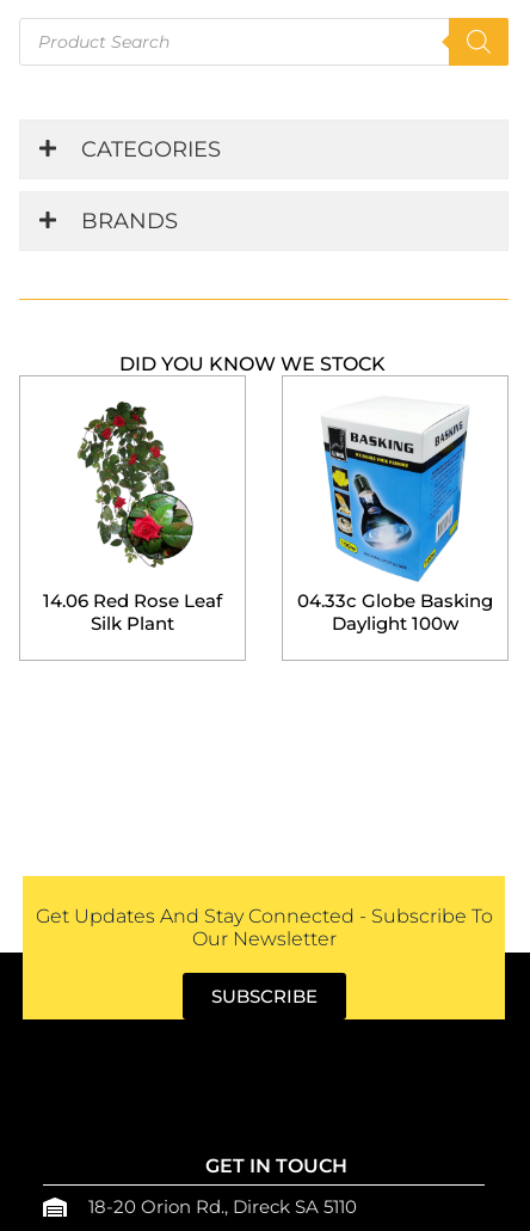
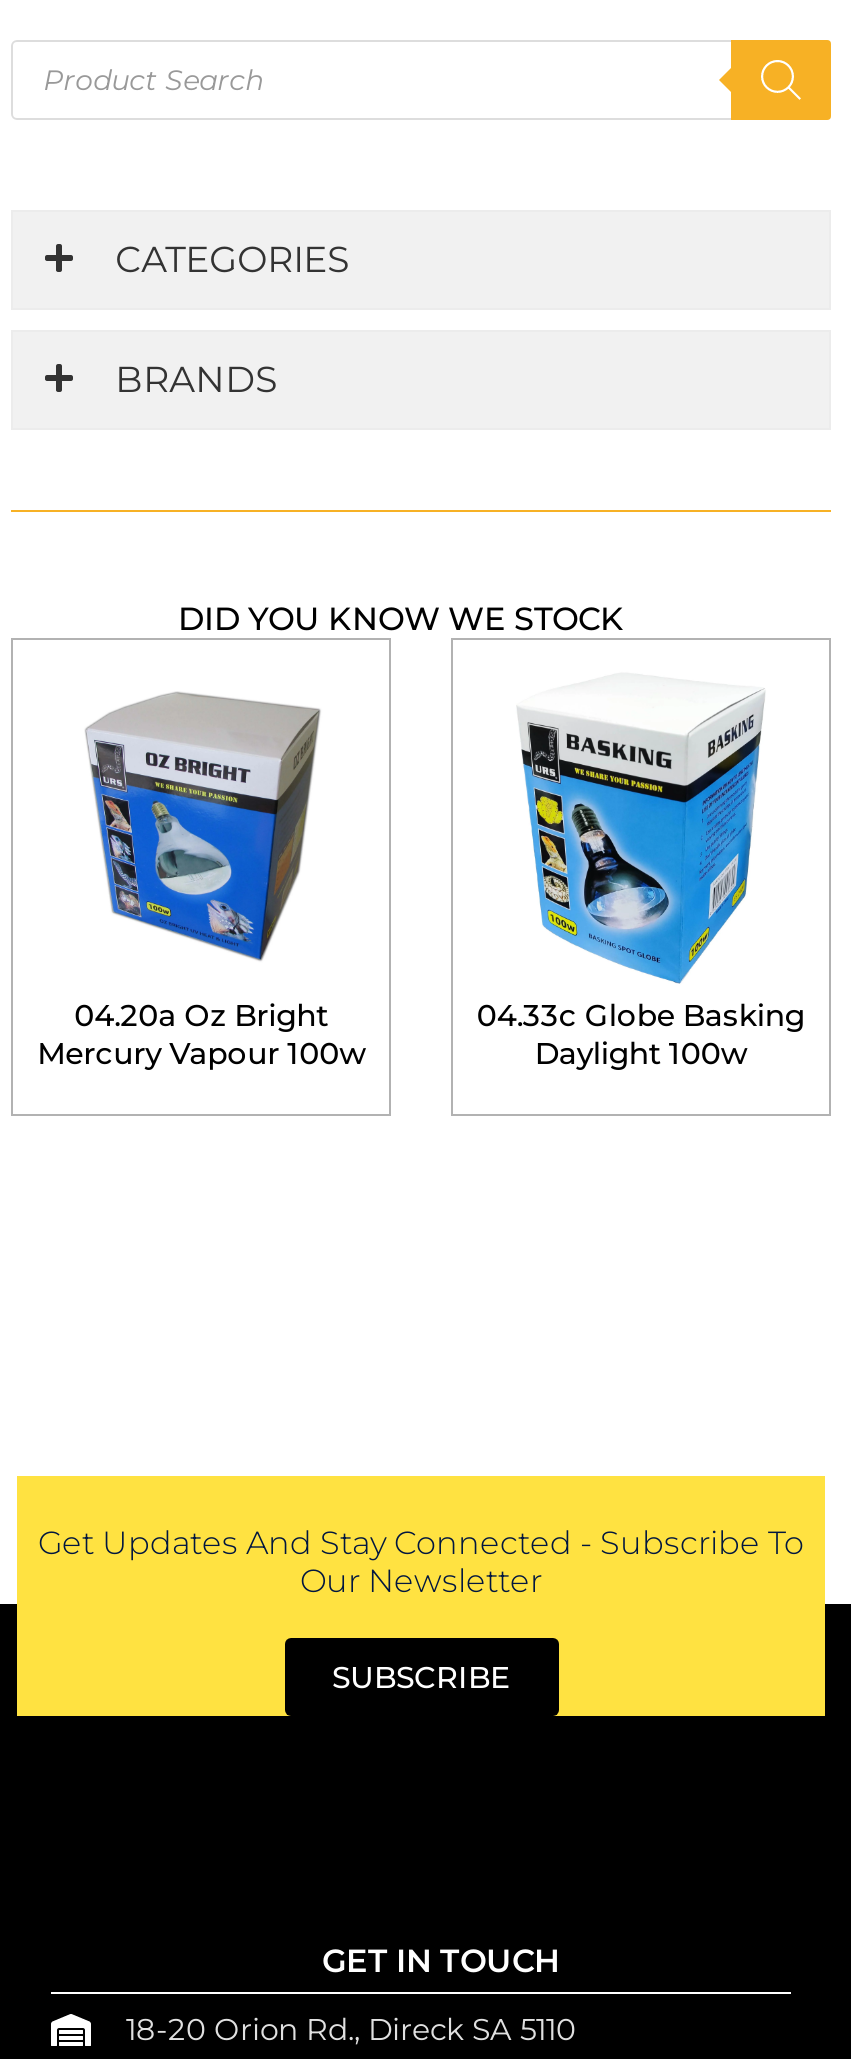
[43,400,222,635] [image] | 14.06 Red Rose Leaf | Silk Plant -> [37,682,365,1072] [image] | 04.20a Oz Bright | Mercury Vapour 100w

